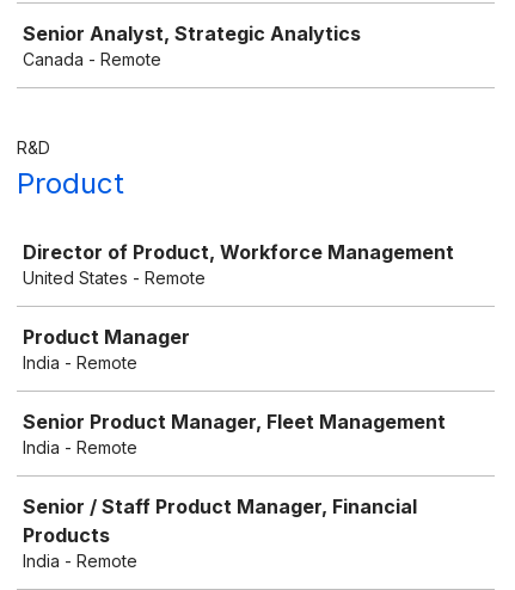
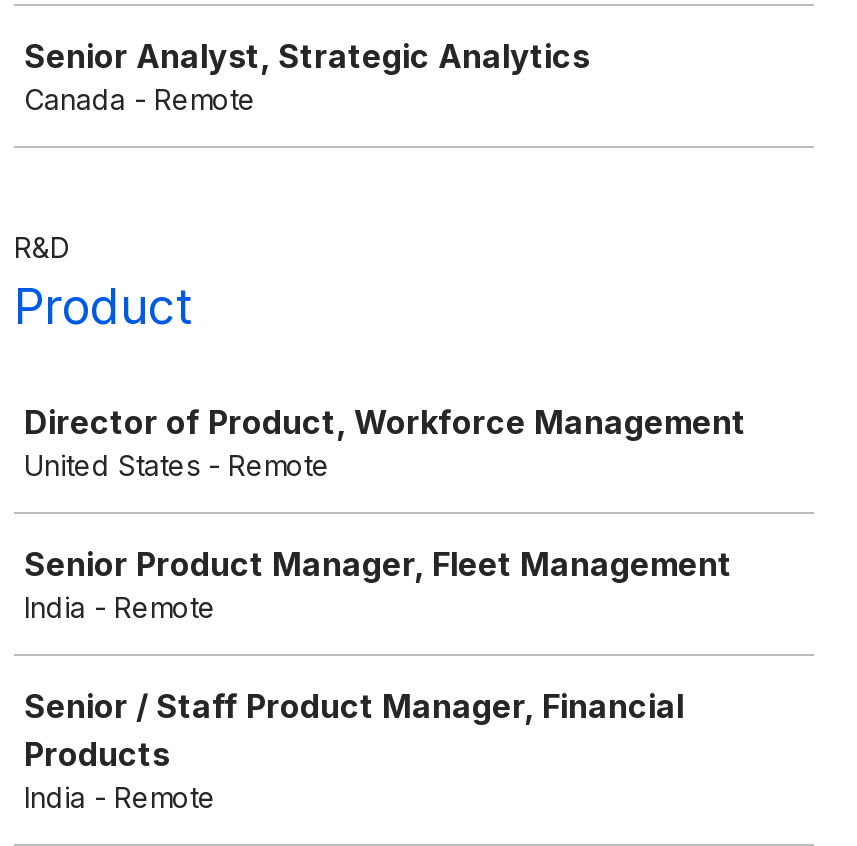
[23,325,190,373] Product Manager | India - Remote -> none

